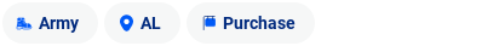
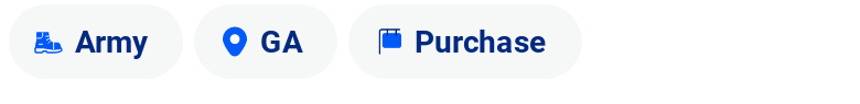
[140,13,161,32] AL -> [260,23,302,58] GA

